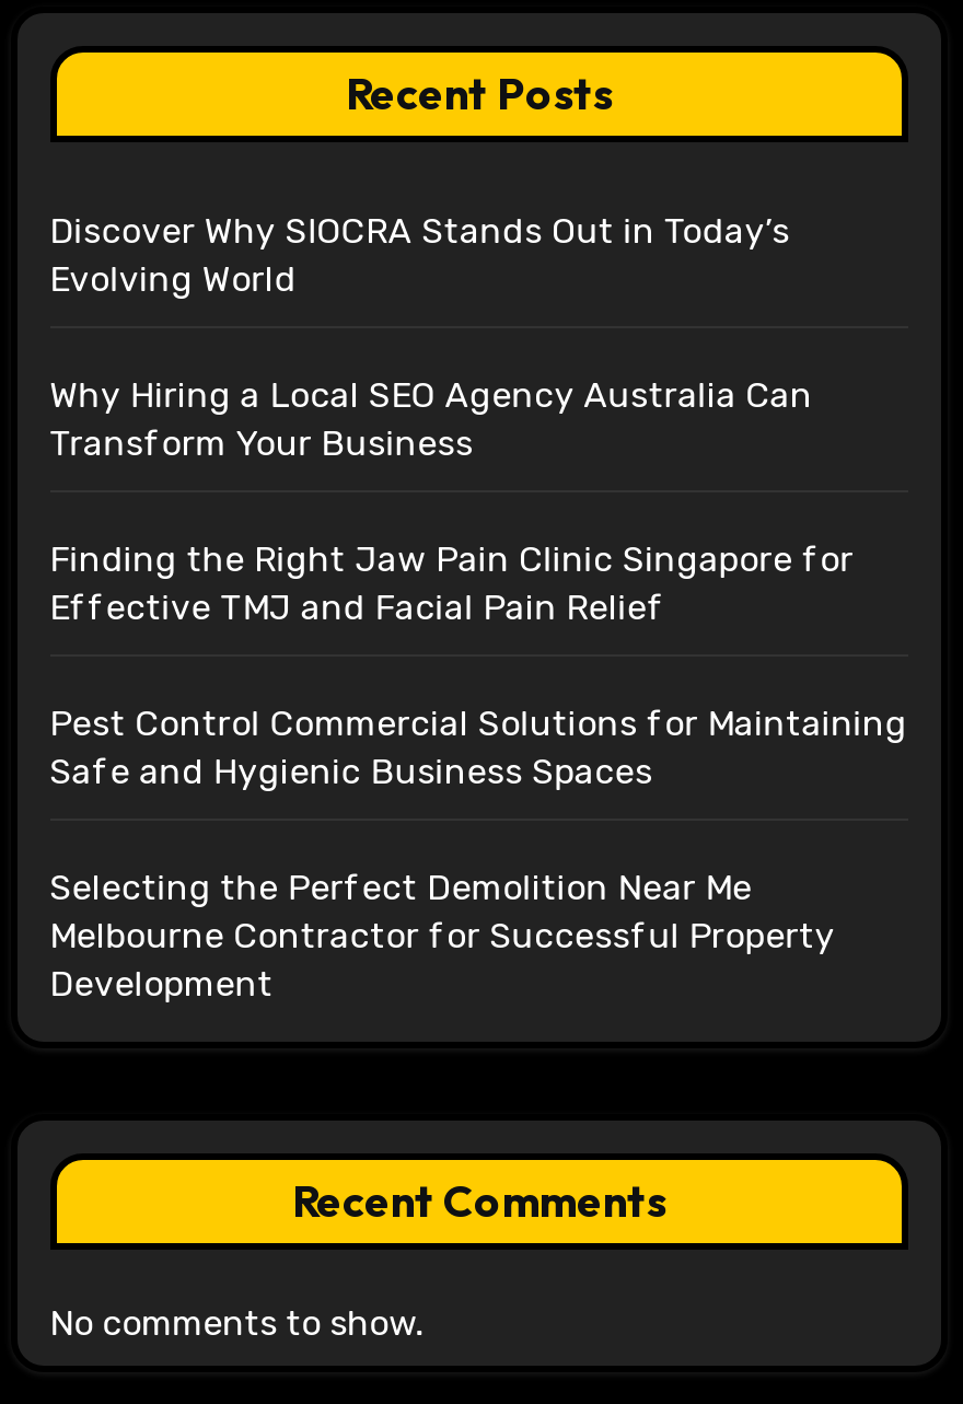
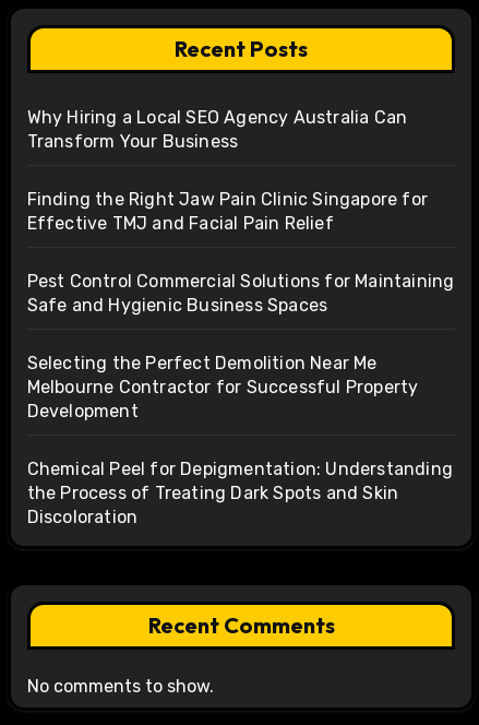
[49,211,790,301] Discover Why SIOCRA Stands Out in Today’s | Evolving World -> none
moved [49,375,907,1005] -> [27,107,454,422]: Why Hiring a Local SEO Agency Australia Can | Transform Your Business | Finding the Right Jaw Pain Clinic Singapore for | ... | Melbourne Contractor for Successful Property | Development
none -> [27,459,453,528] Chemical Peel for Depigmentation: Understanding | the Process of Treating Dark Spots and Skin | Discoloration

